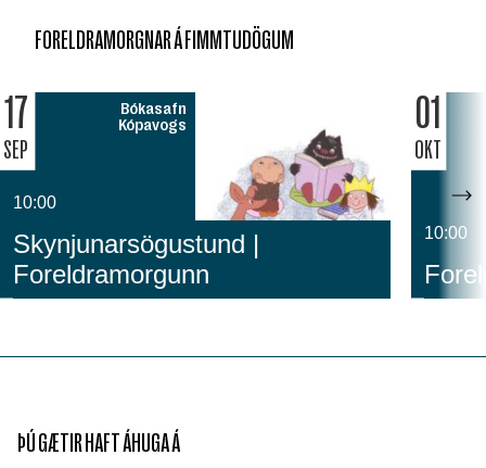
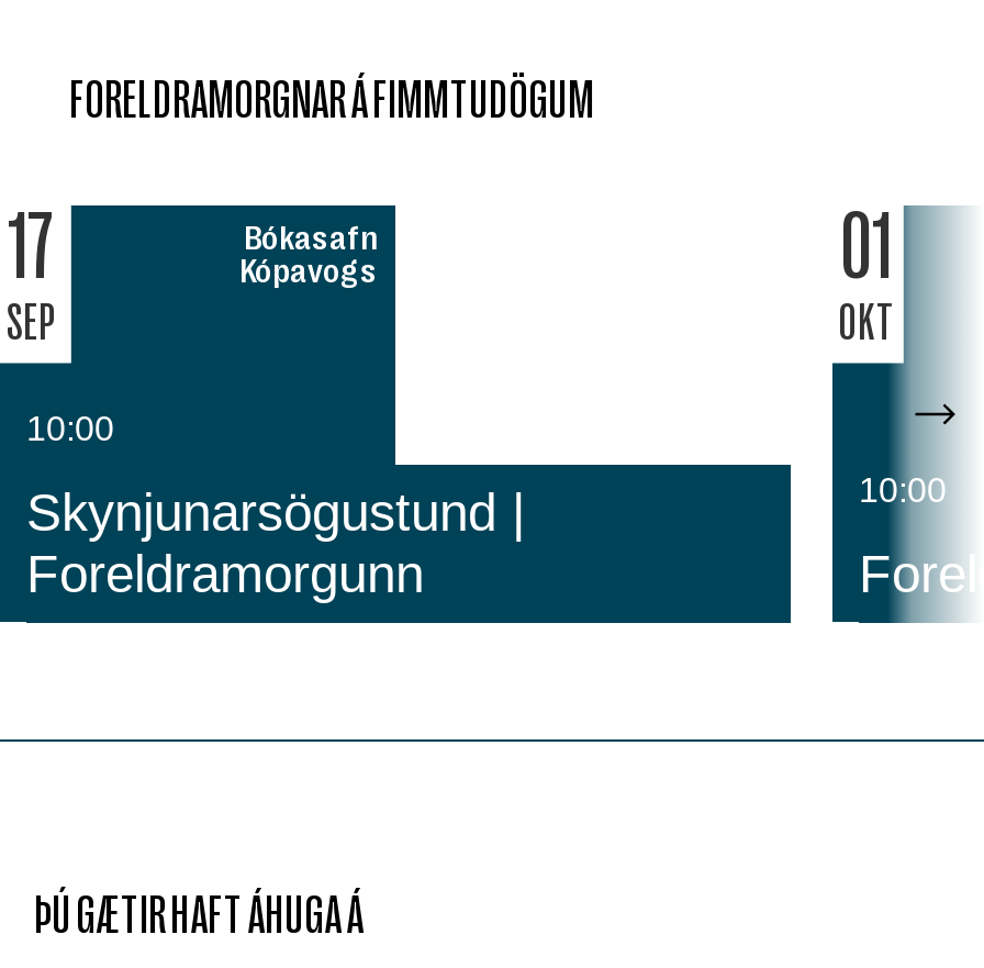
[218,128,383,222] [image] -> none

